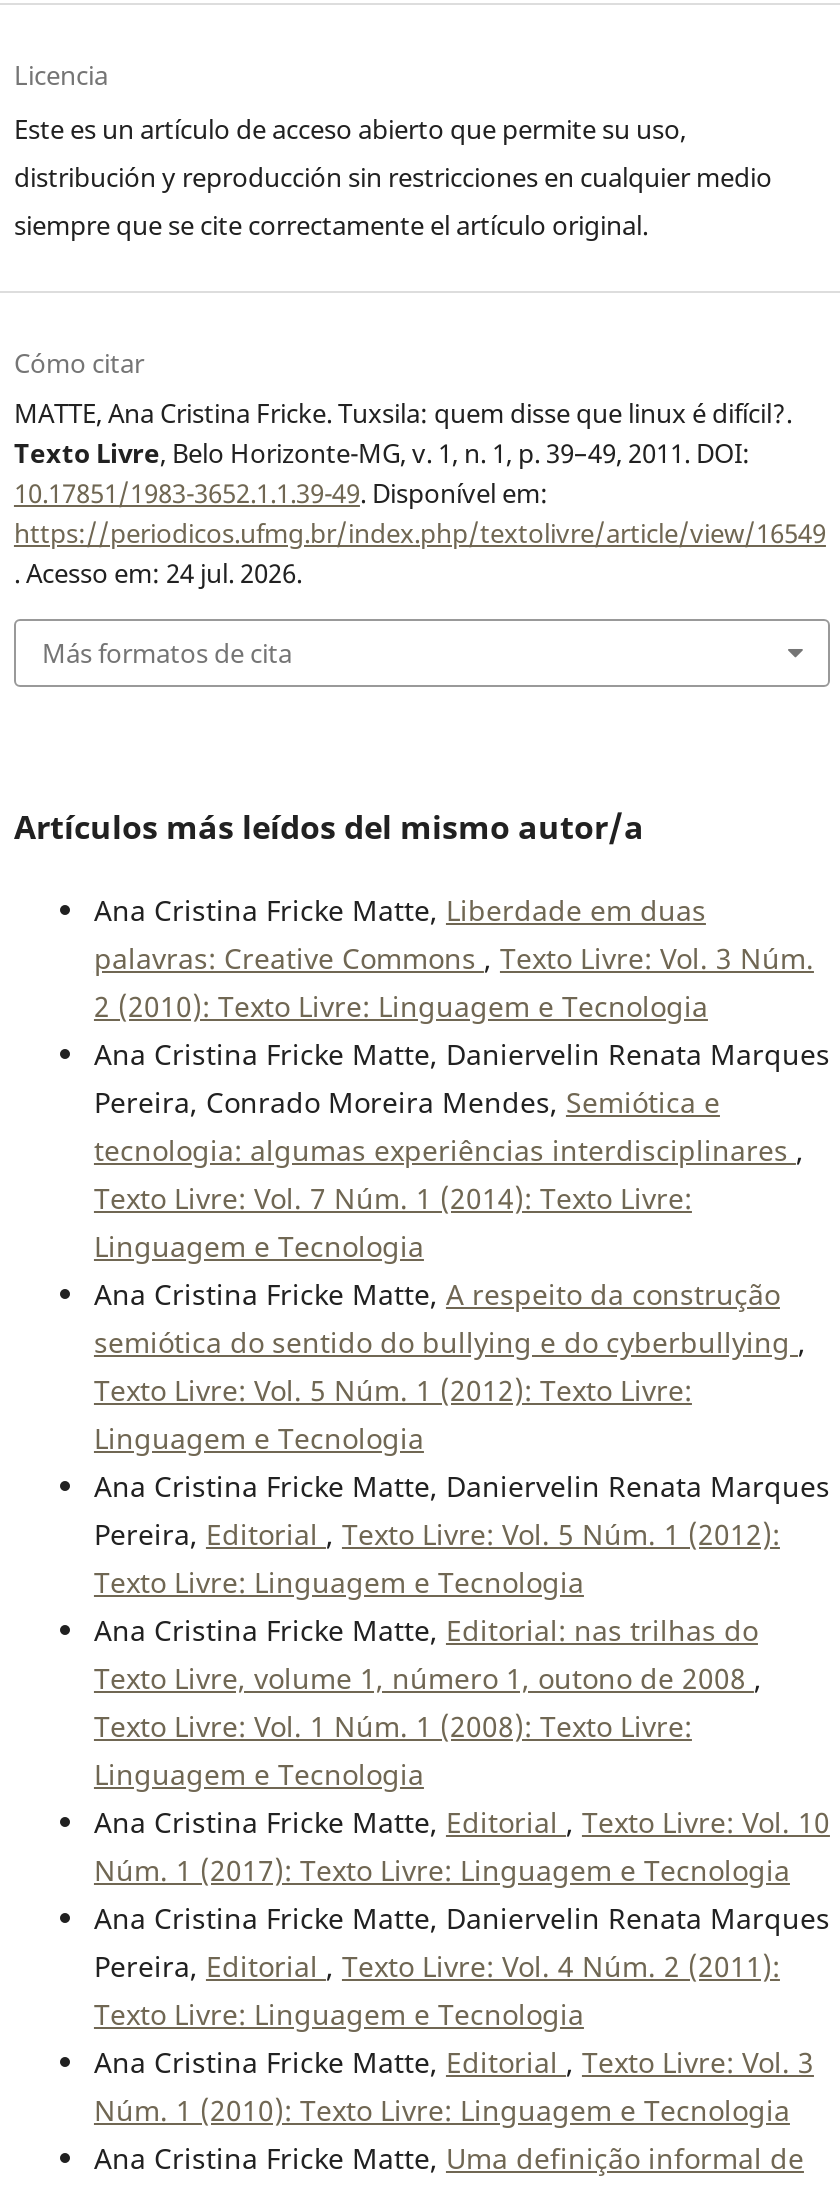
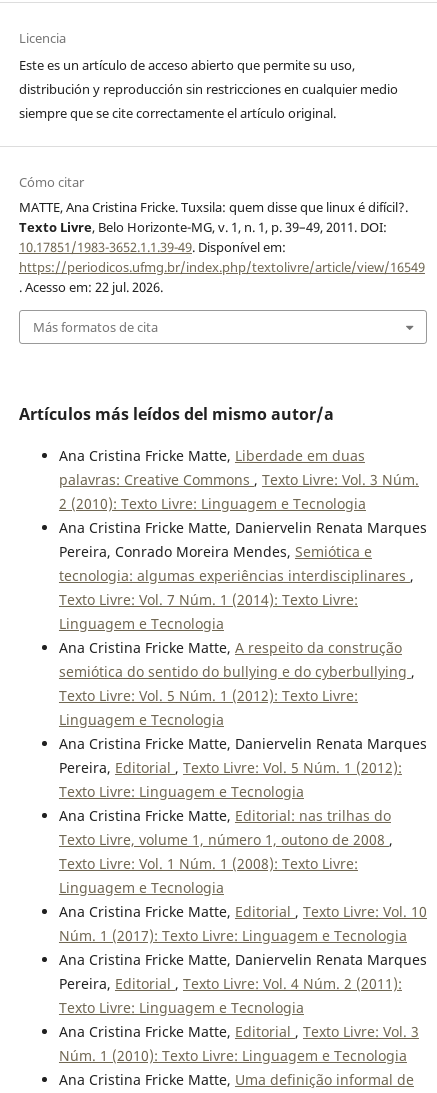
[14,554,302,590] . Acesso em: 24 jul. 2026. -> [19,277,163,295] . Acesso em: 22 jul. 2026.

